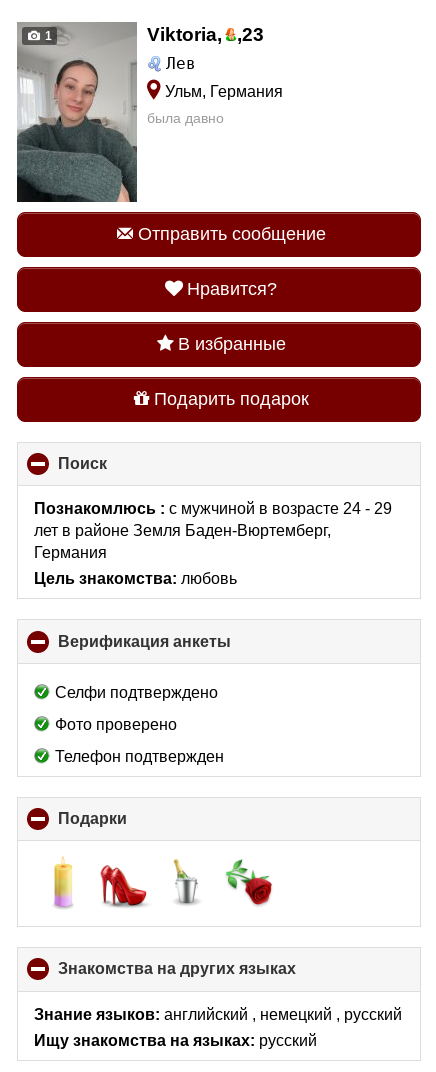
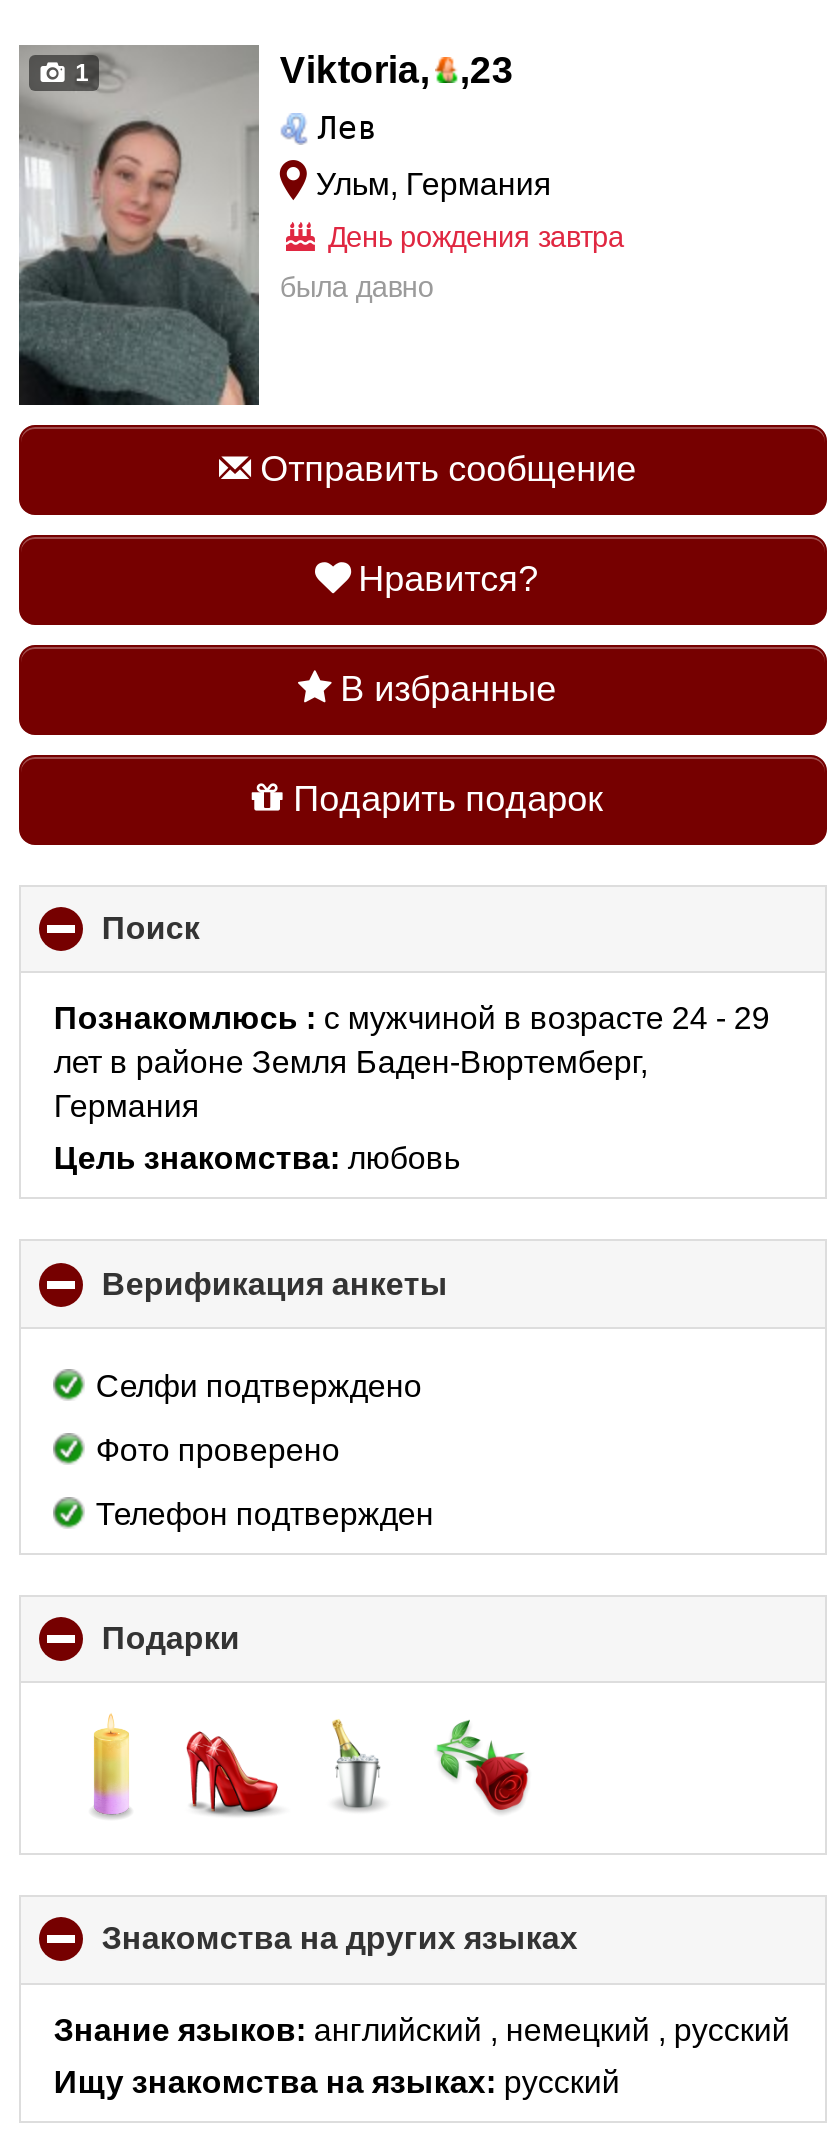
none -> [320,221,624,253] День рождения завтра
moved [147,110,224,126] -> [280,271,434,303]: была давно

